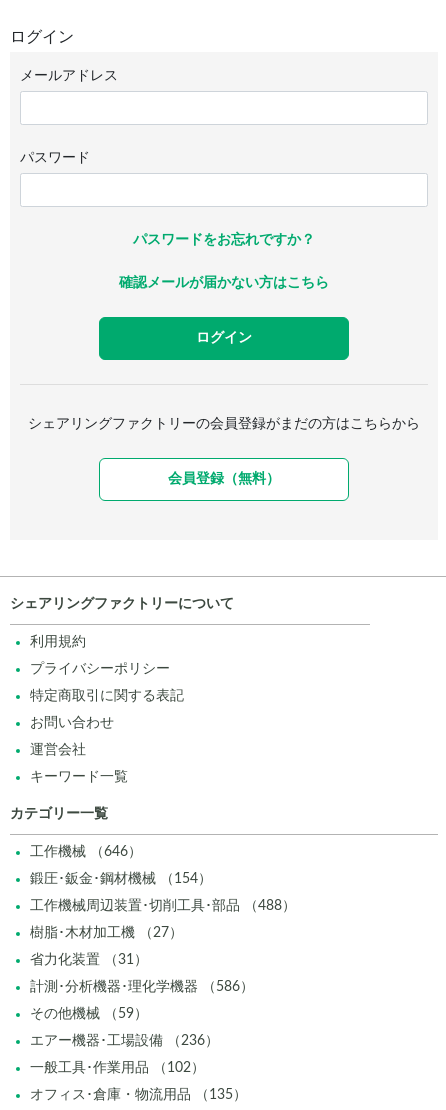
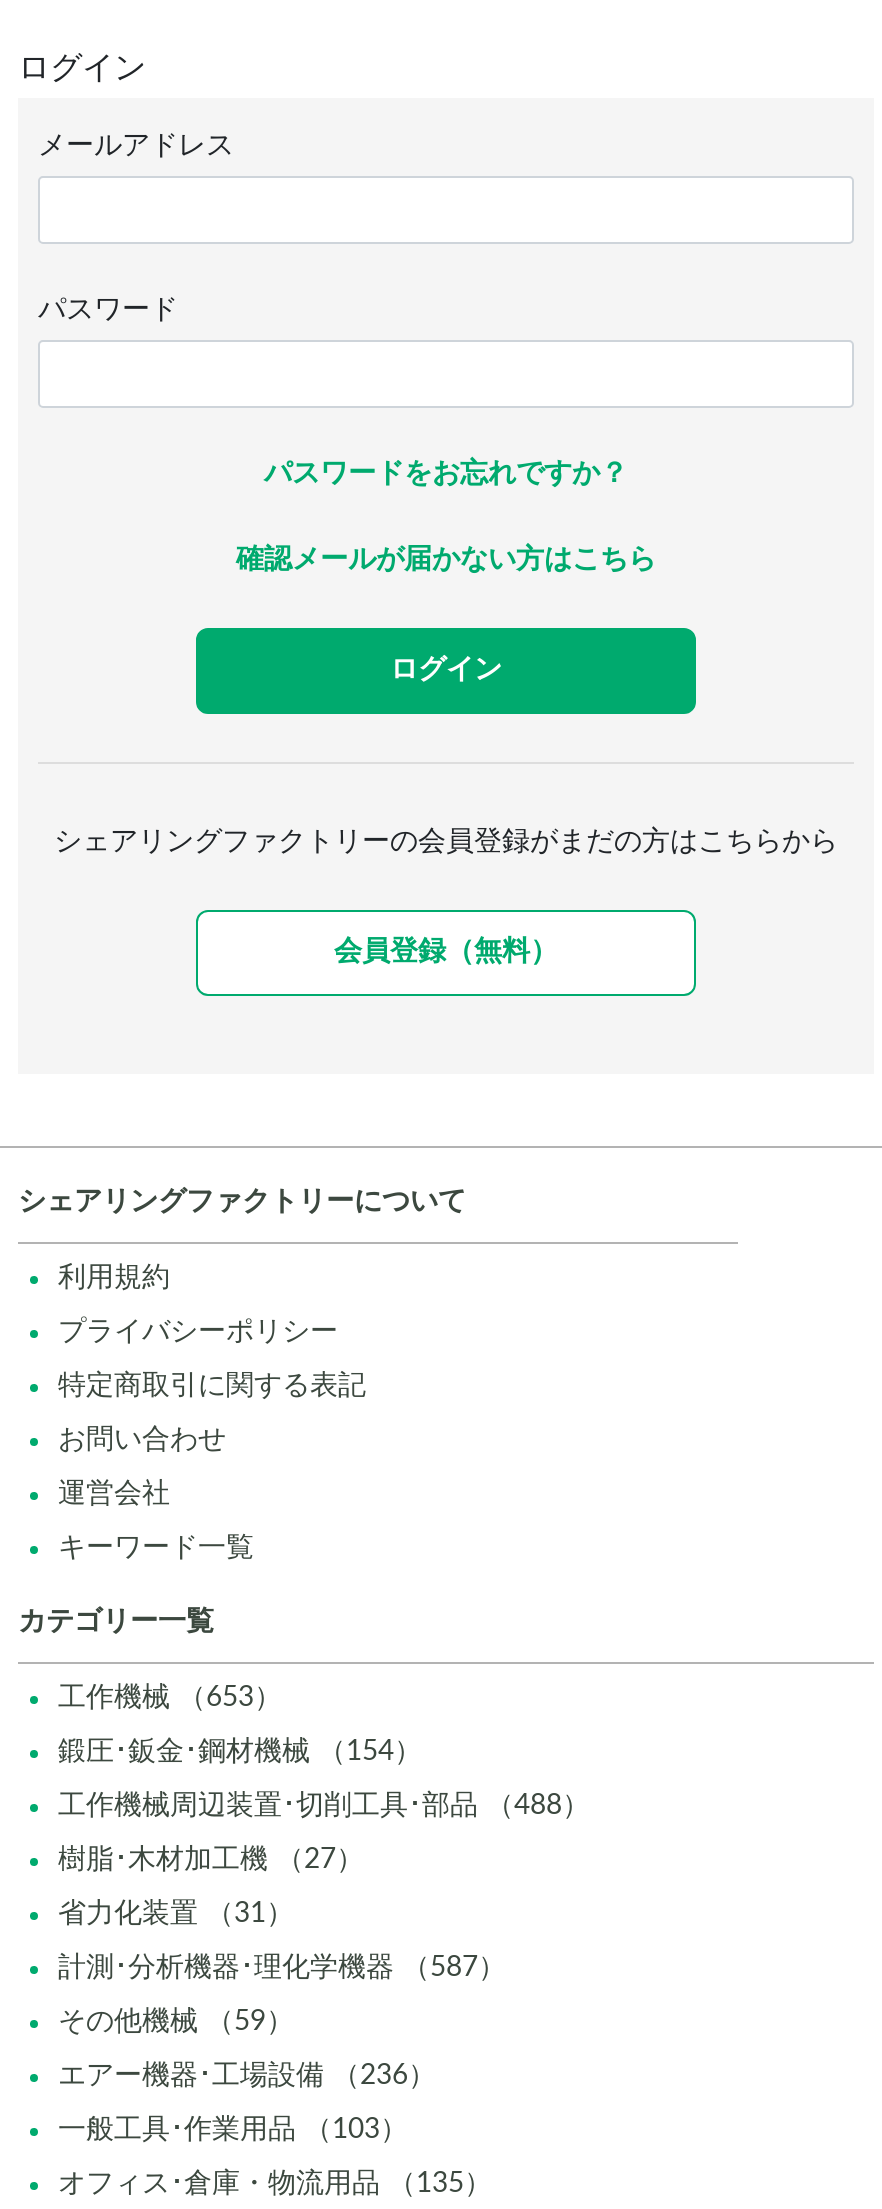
[30,845,142,859] 工作機械 （646） -> [58,1685,282,1713] 工作機械 （653）
[30,980,254,994] 計測･分析機器･理化学機器 （586） -> [58,1955,506,1983] 計測･分析機器･理化学機器 （587）
[30,1061,205,1075] 一般工具･作業用品 （102） -> [58,2117,408,2145] 一般工具･作業用品 （103）

